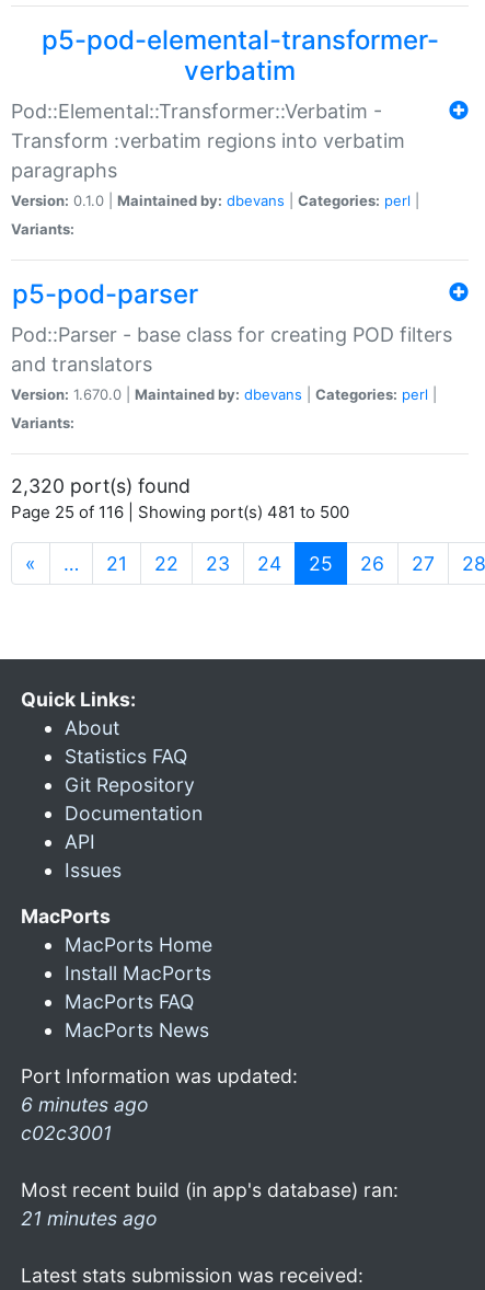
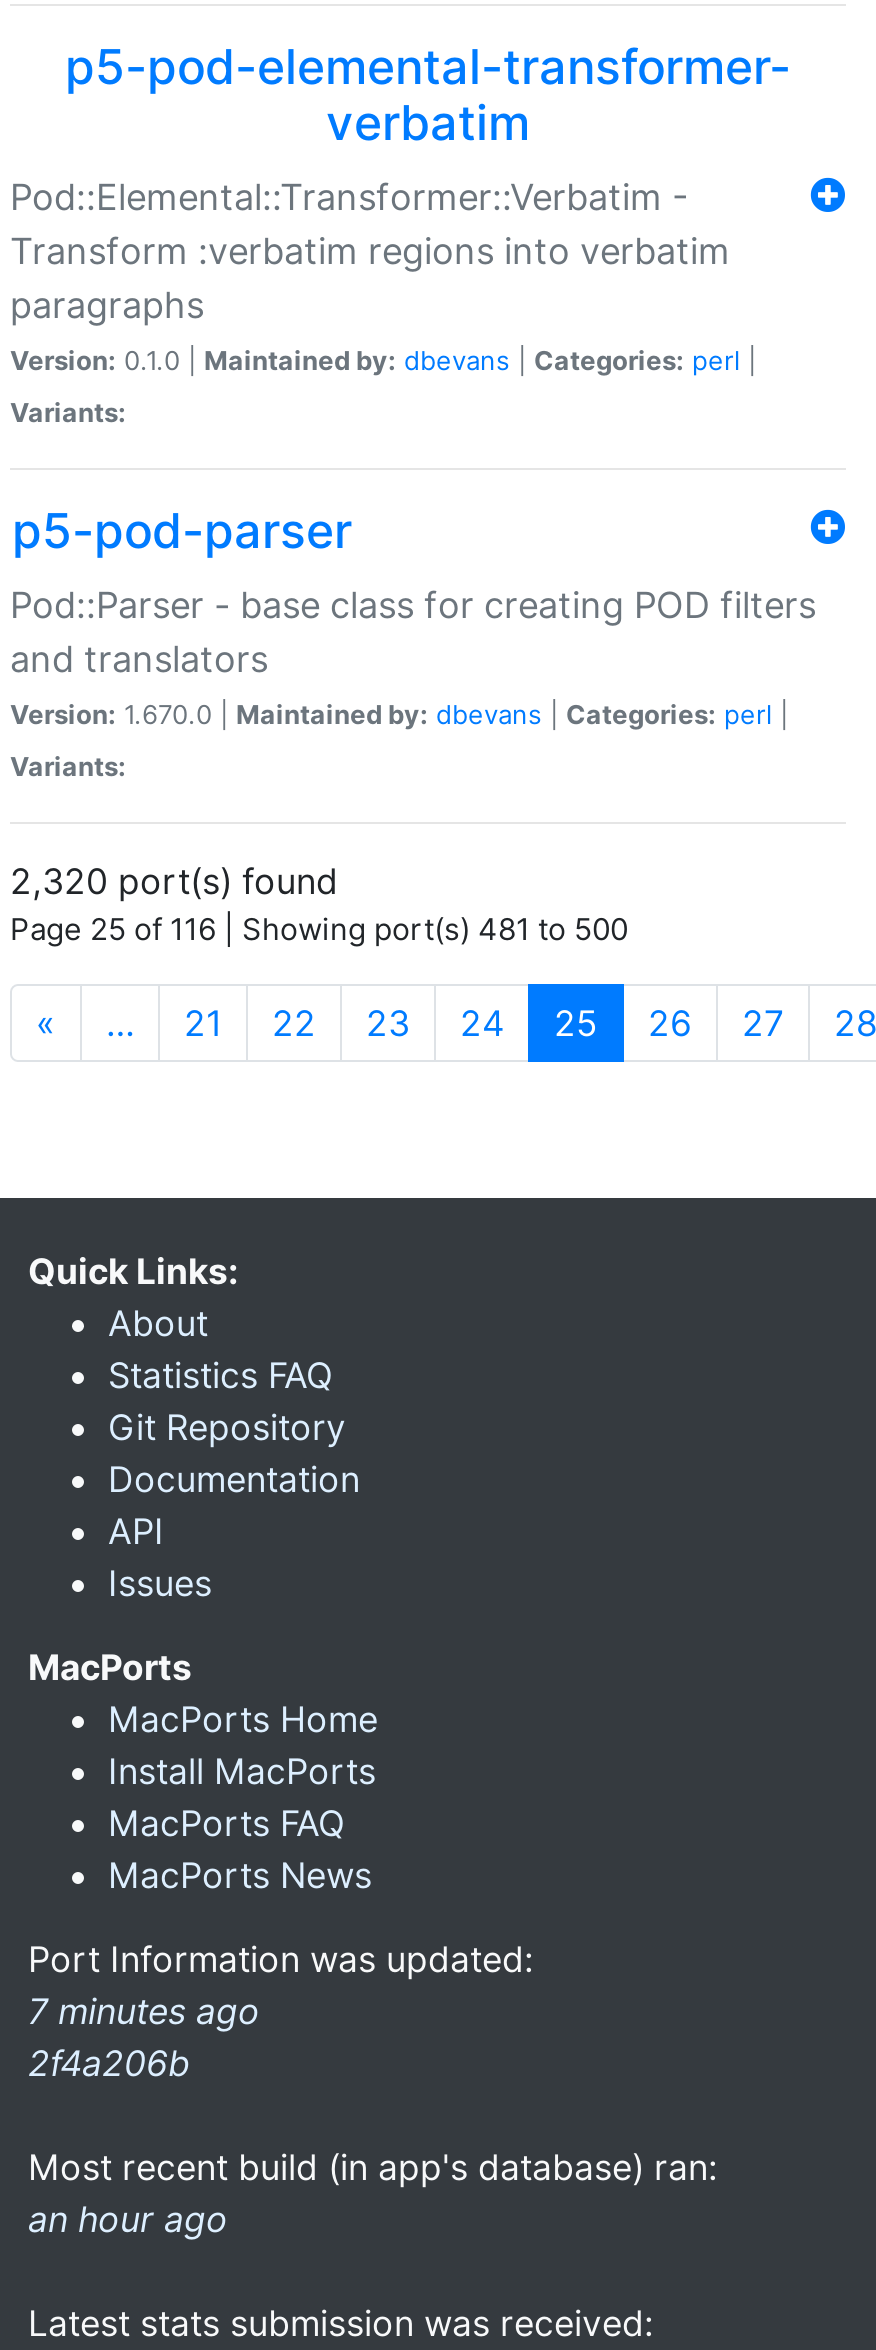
[21,1093,149,1144] 6 minutes ago | c02c3001 -> [28,1990,260,2084] 7 minutes ago | 2f4a206b
[21,1207,158,1230] 21 minutes ago -> [28,2198,228,2240] an hour ago

